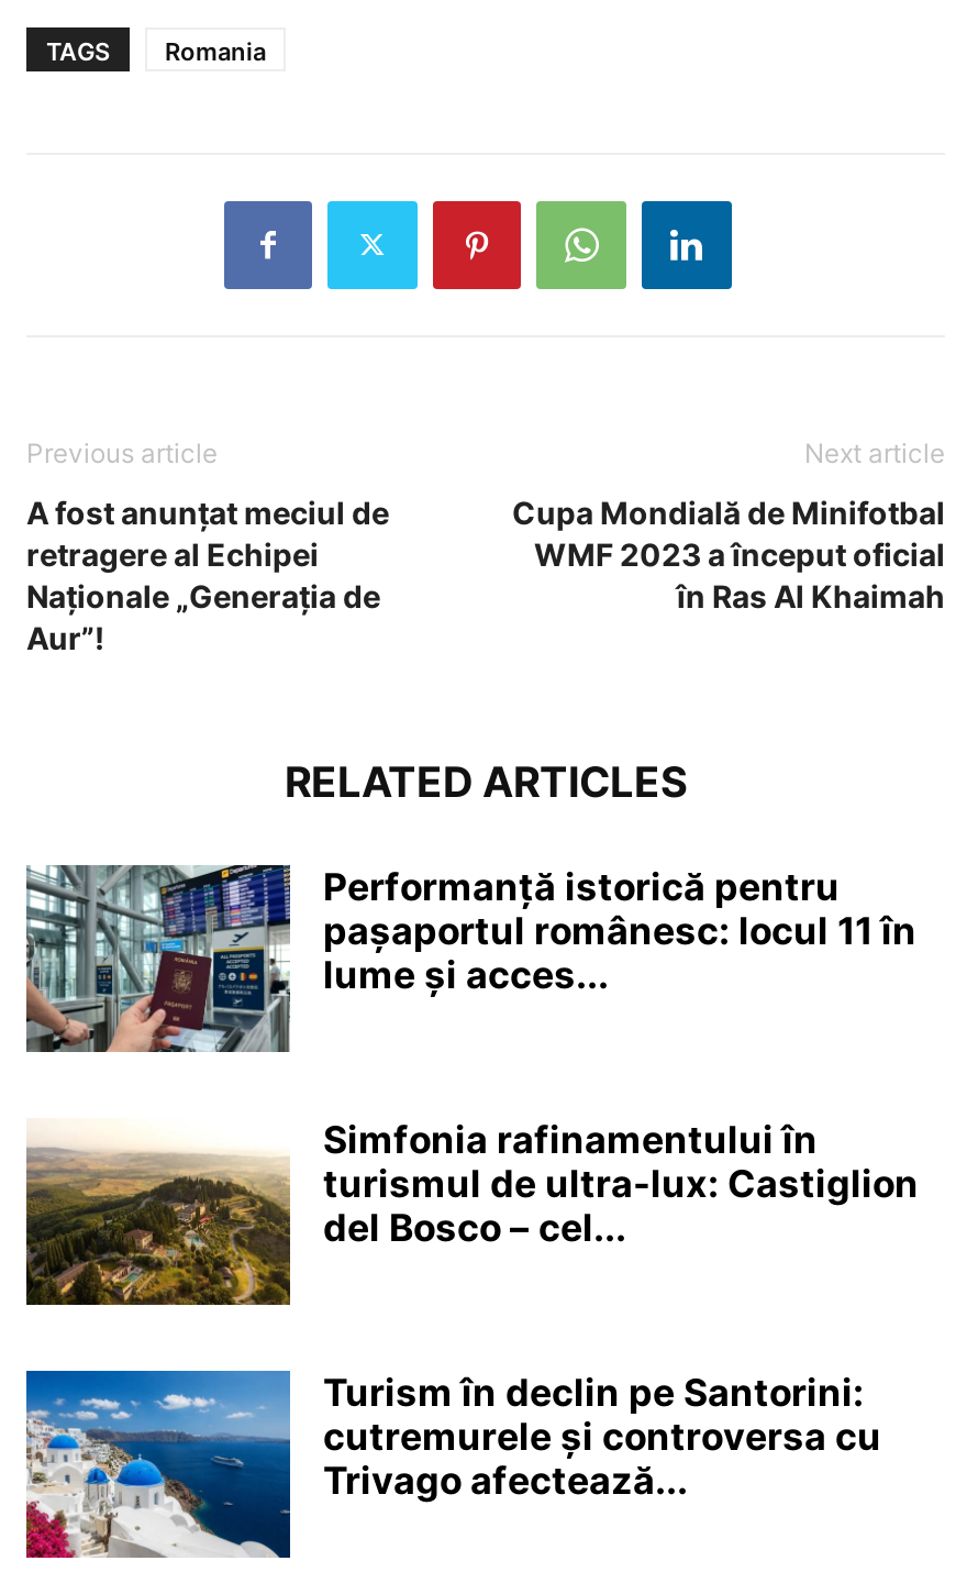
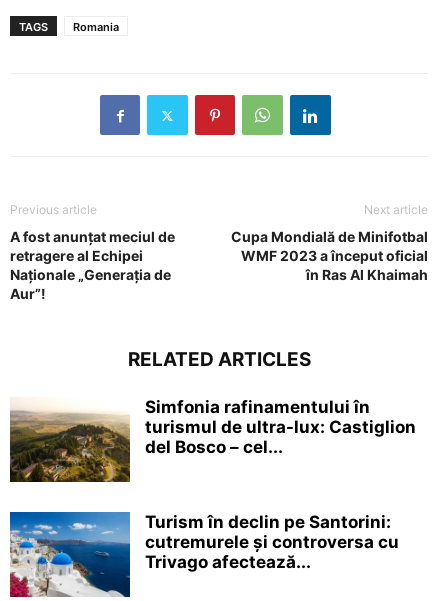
[24,864,916,1055] [image] | Performanță istorică pentru | pașaportul românesc: locul 11 în | lume și acces... -> none

